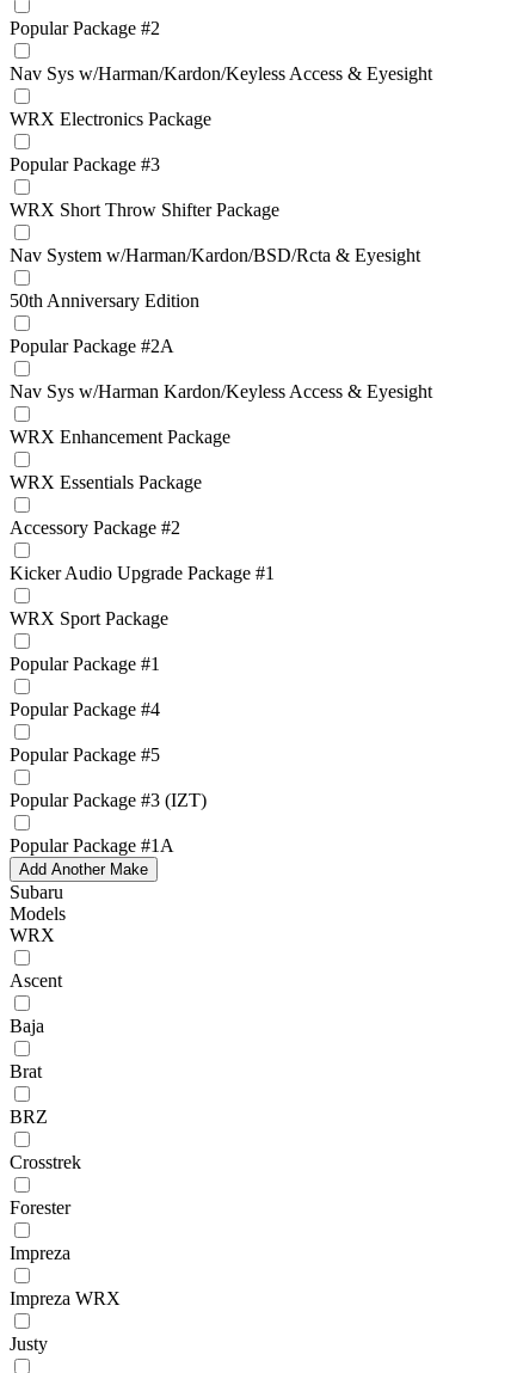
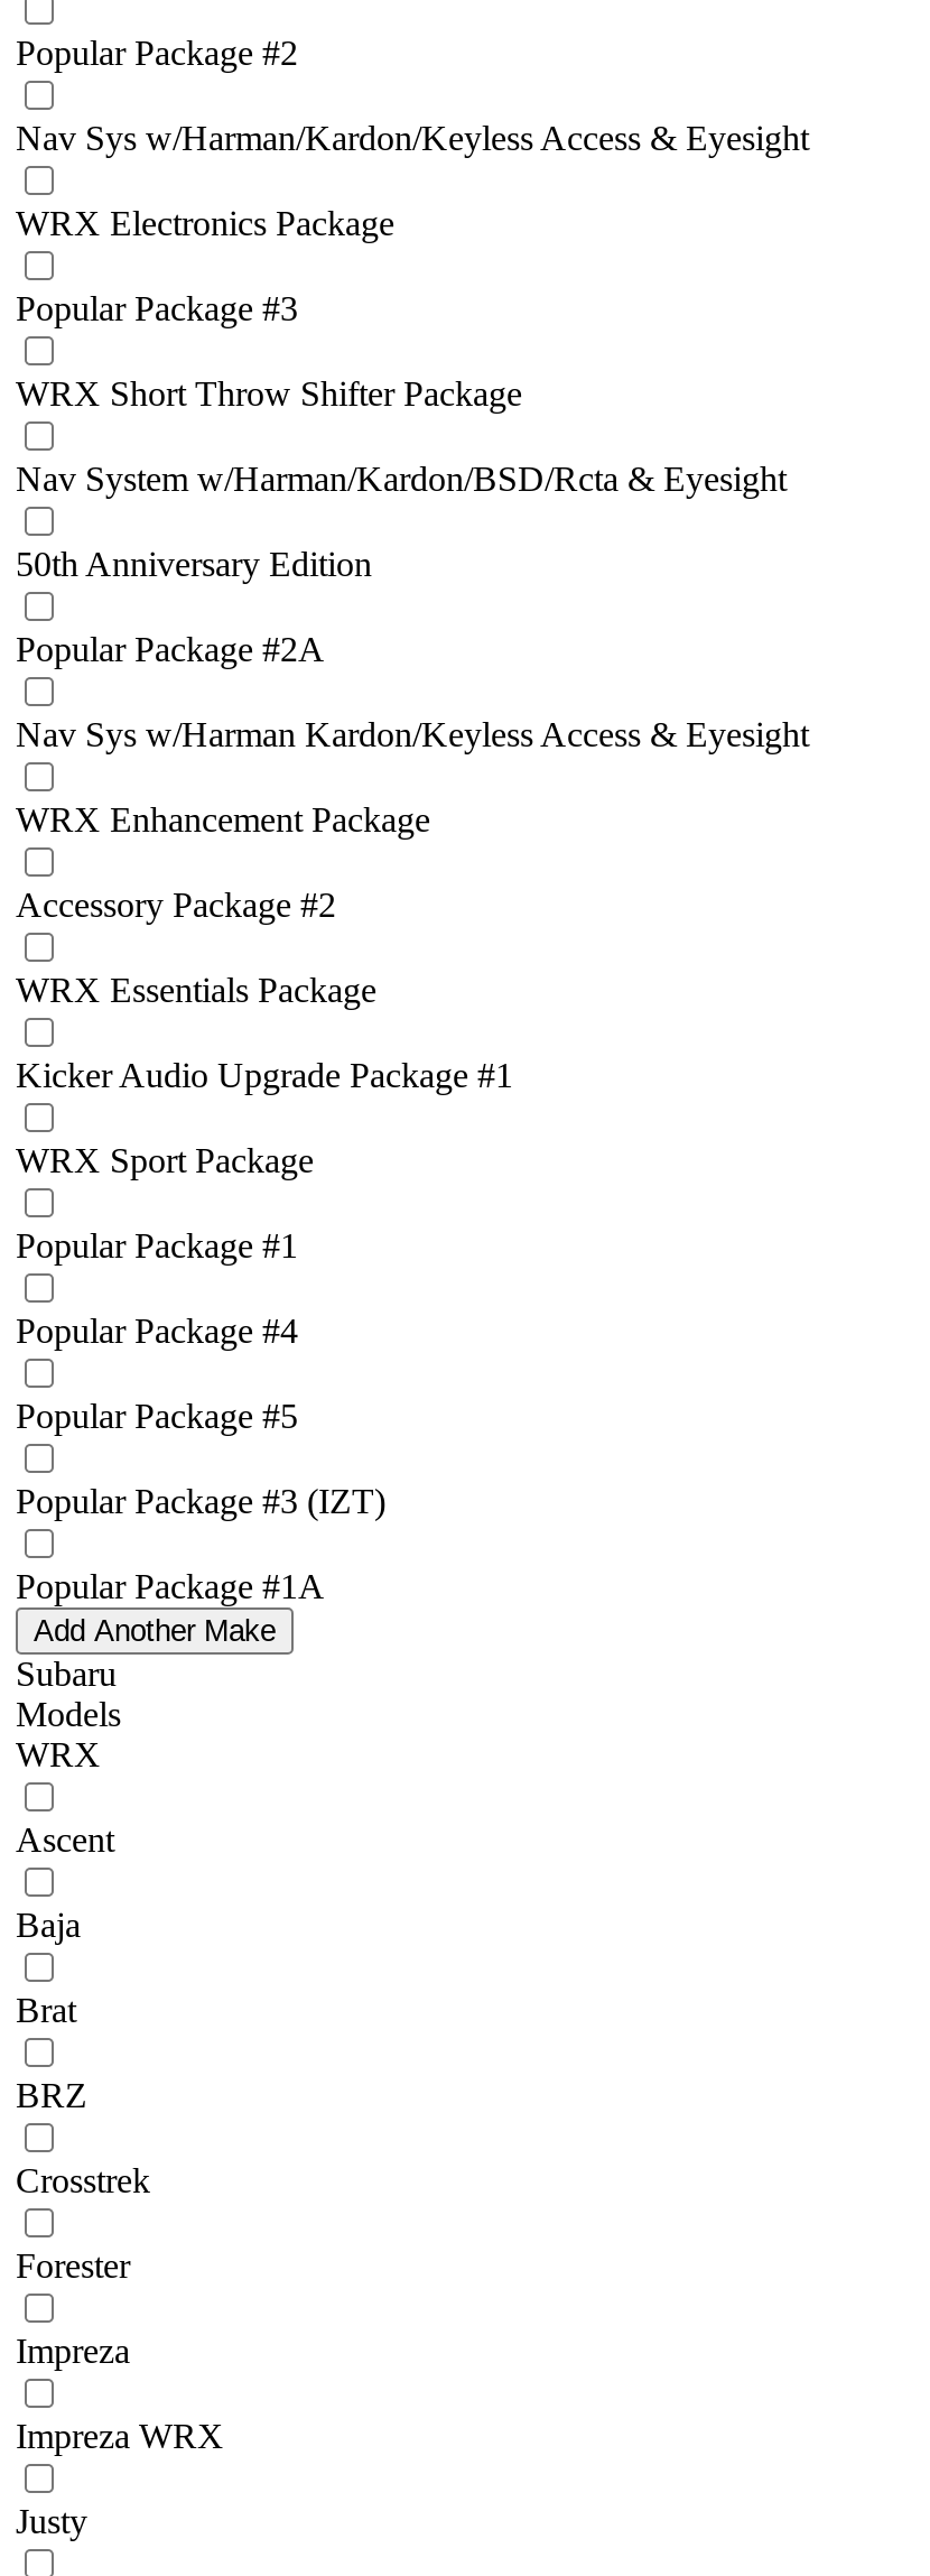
moved [10,472,202,493] -> [16,972,376,1010]: WRX Essentials Package
moved [10,518,180,538] -> [16,886,336,925]: Accessory Package #2

